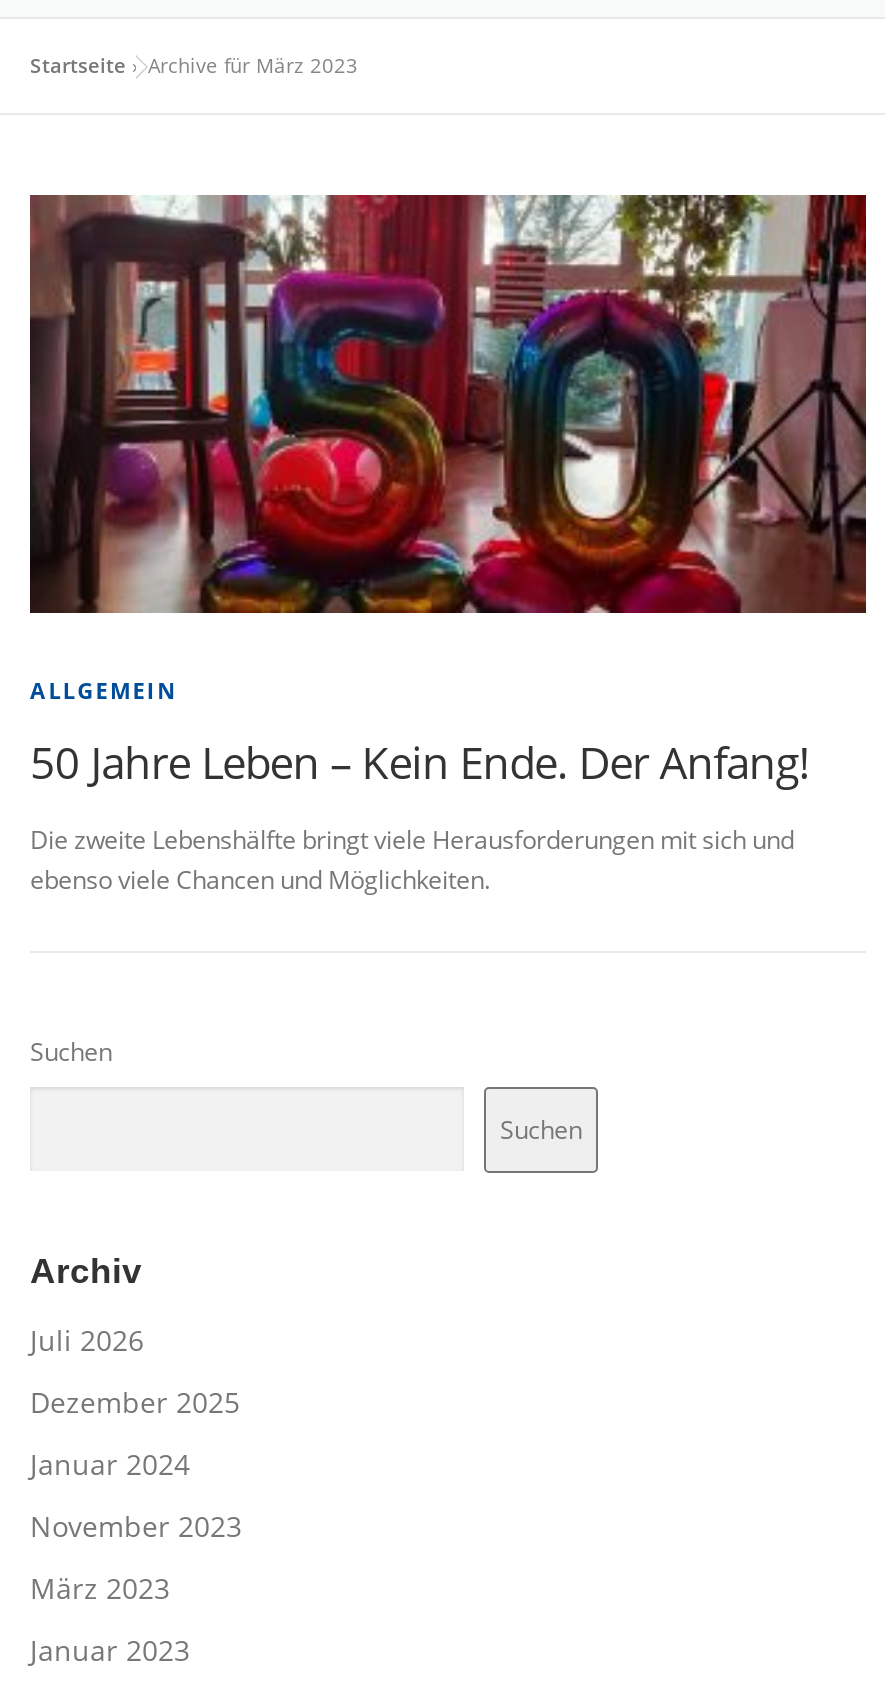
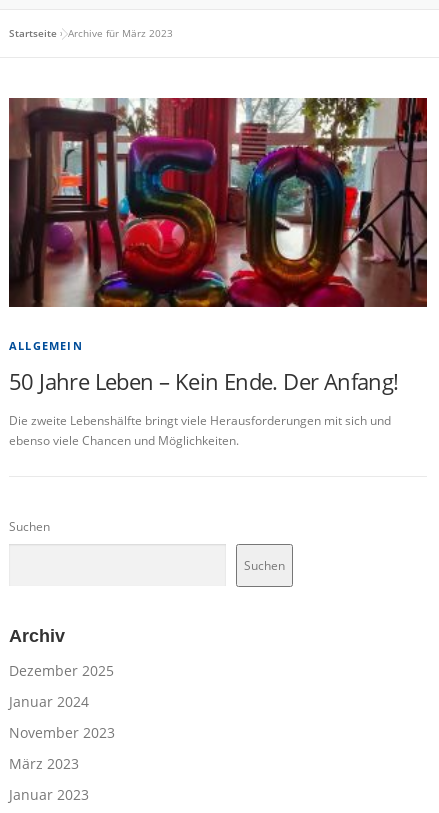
[30,1321,144,1359] Juli 2026 -> none

